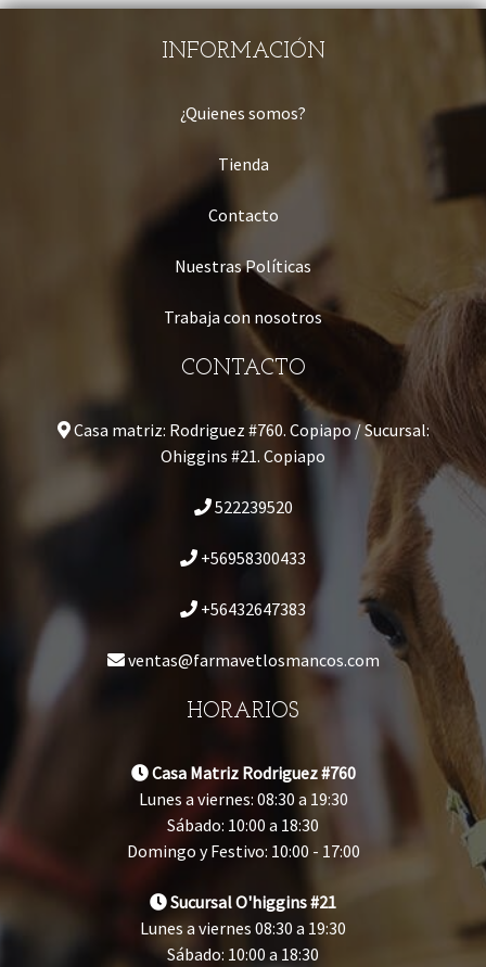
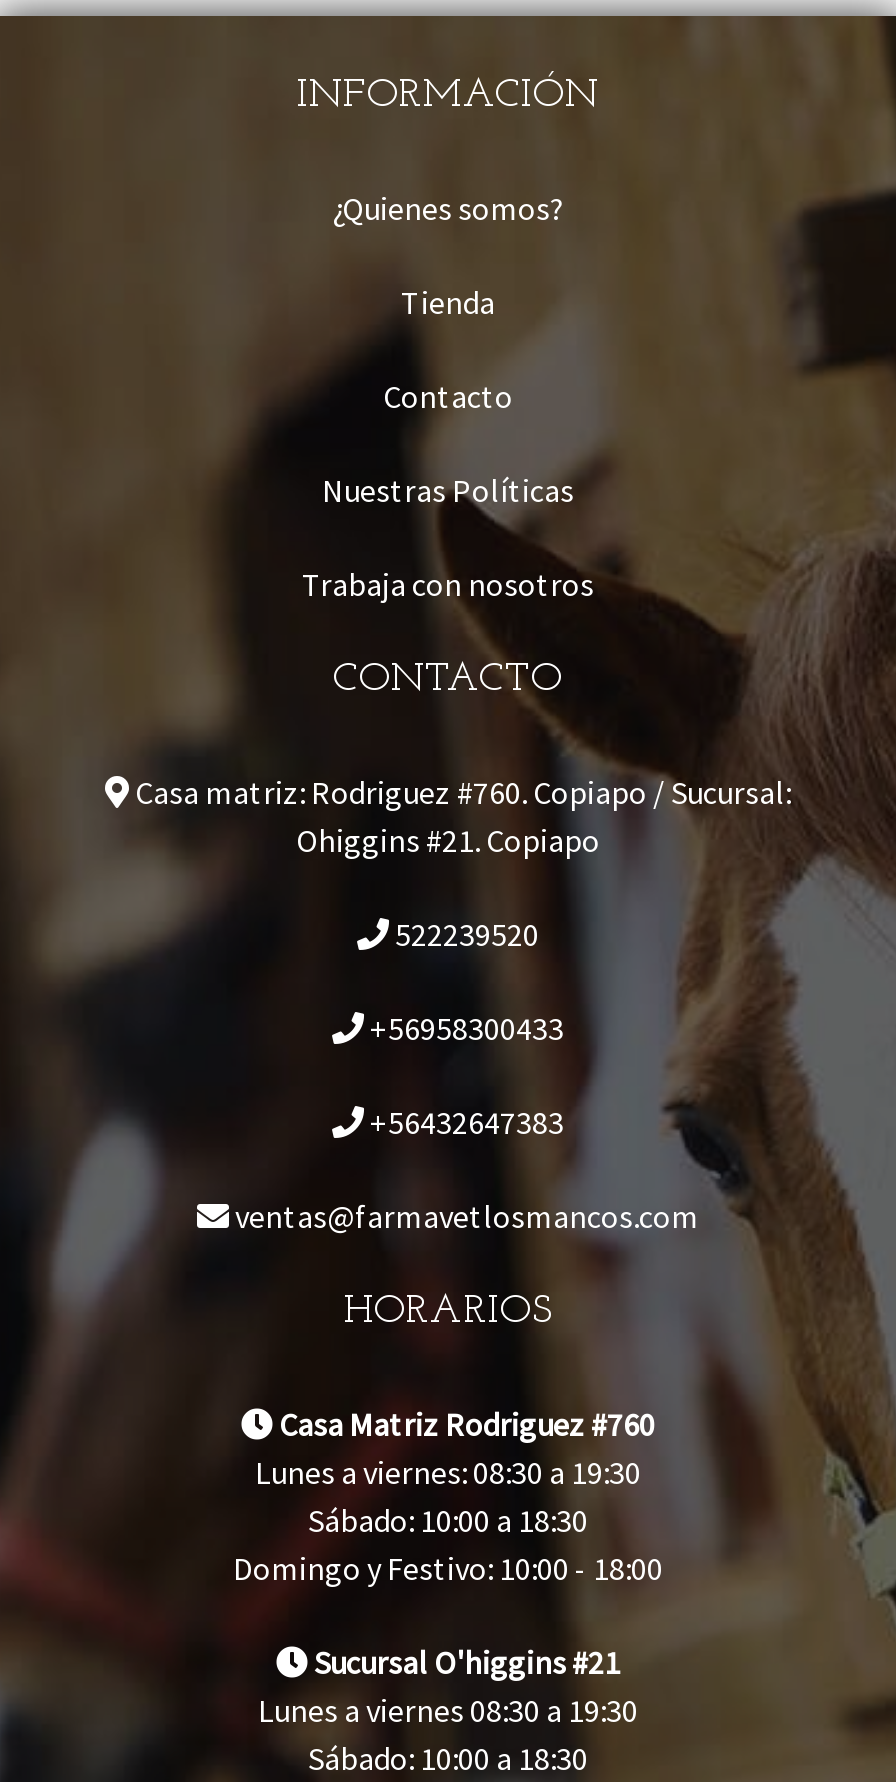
[126,840,360,862] Domingo y Festivo: 10:00 - 17:00 -> [233,1548,663,1588] Domingo y Festivo: 10:00 - 18:00

